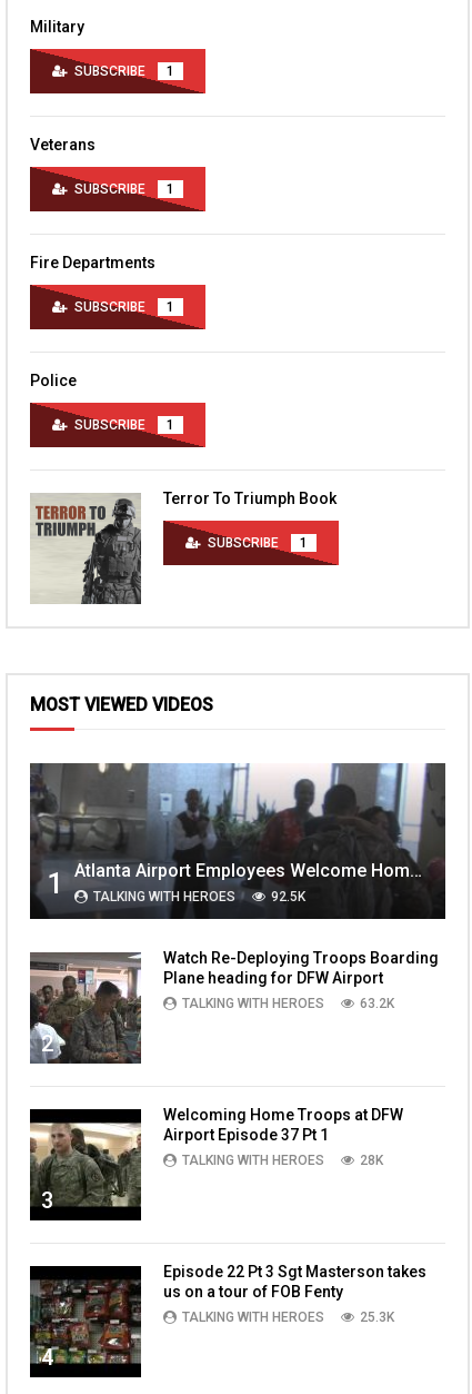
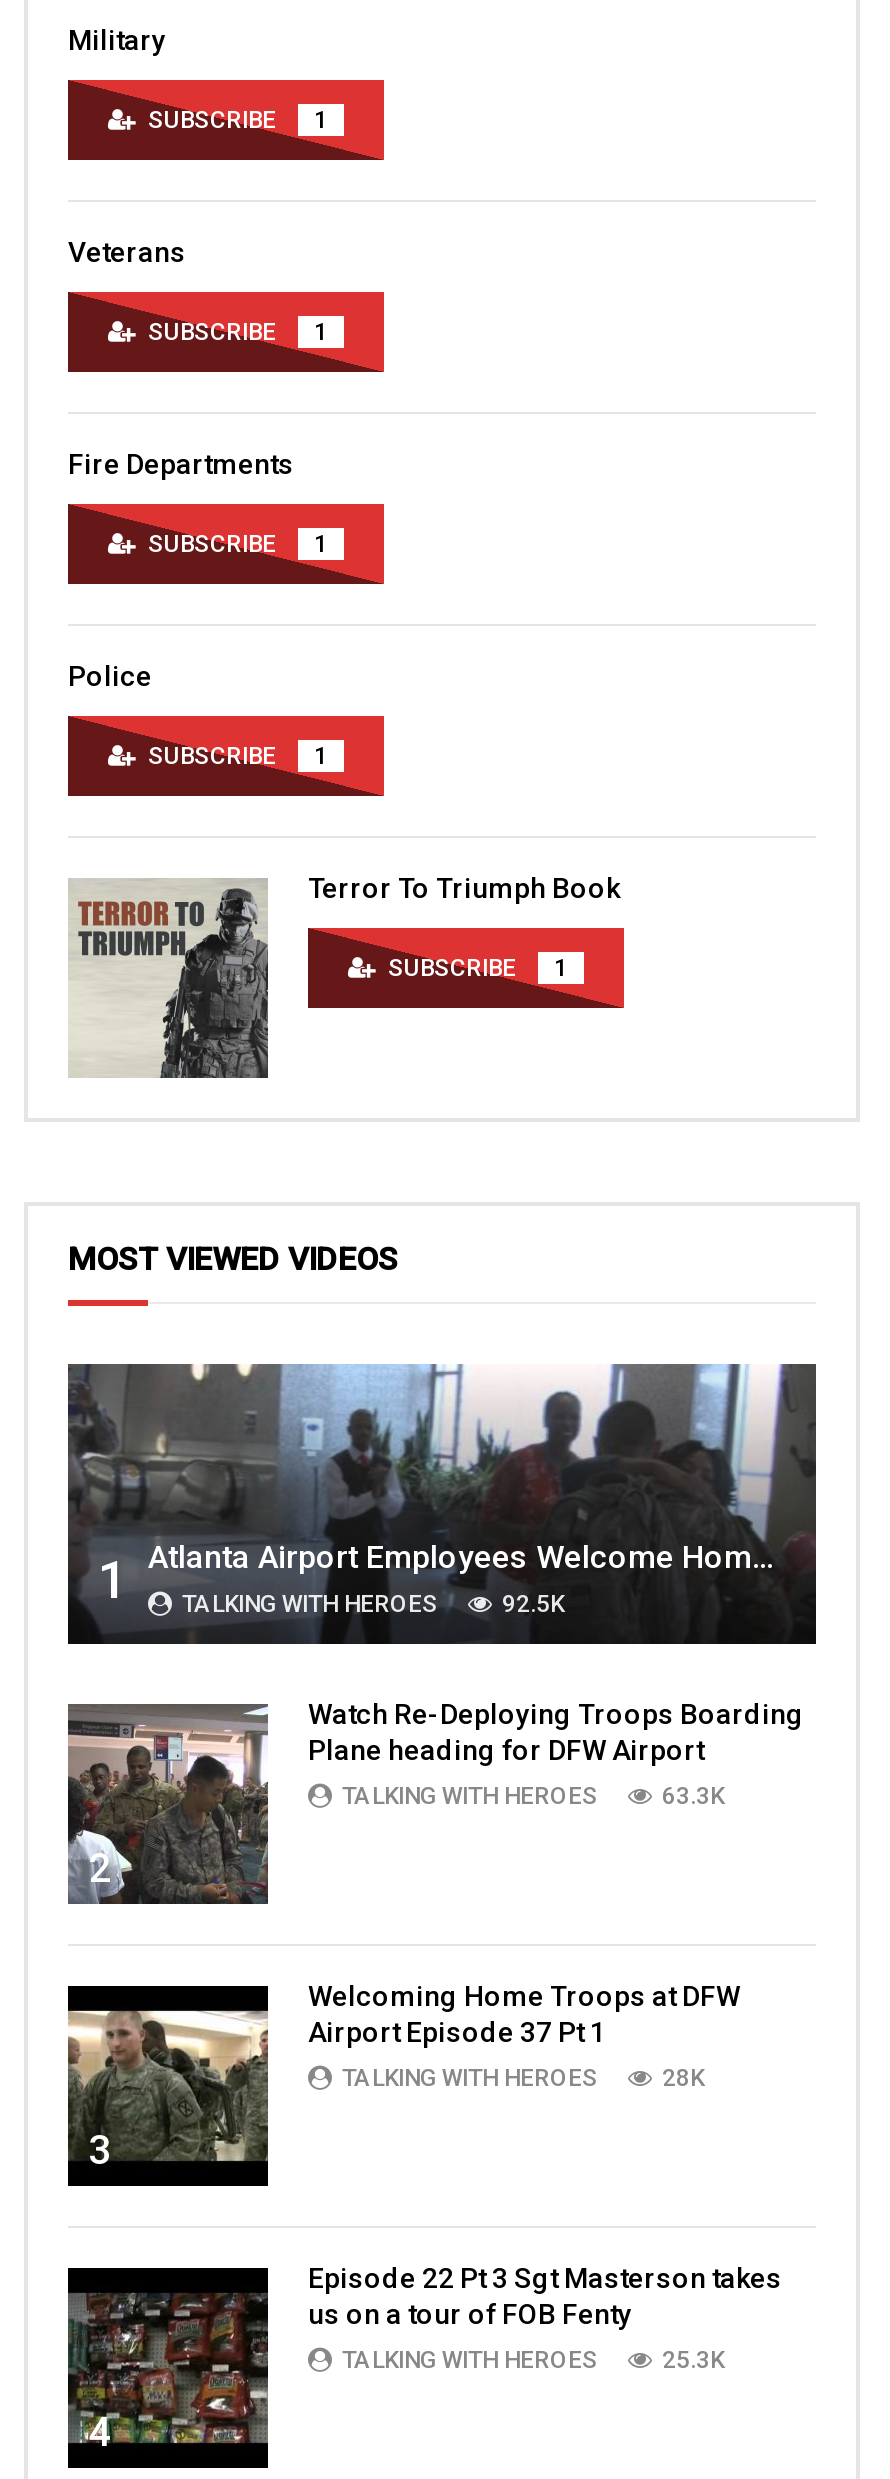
[360,996,394,1012] 63.2K -> [662,1782,724,1810] 63.3K

